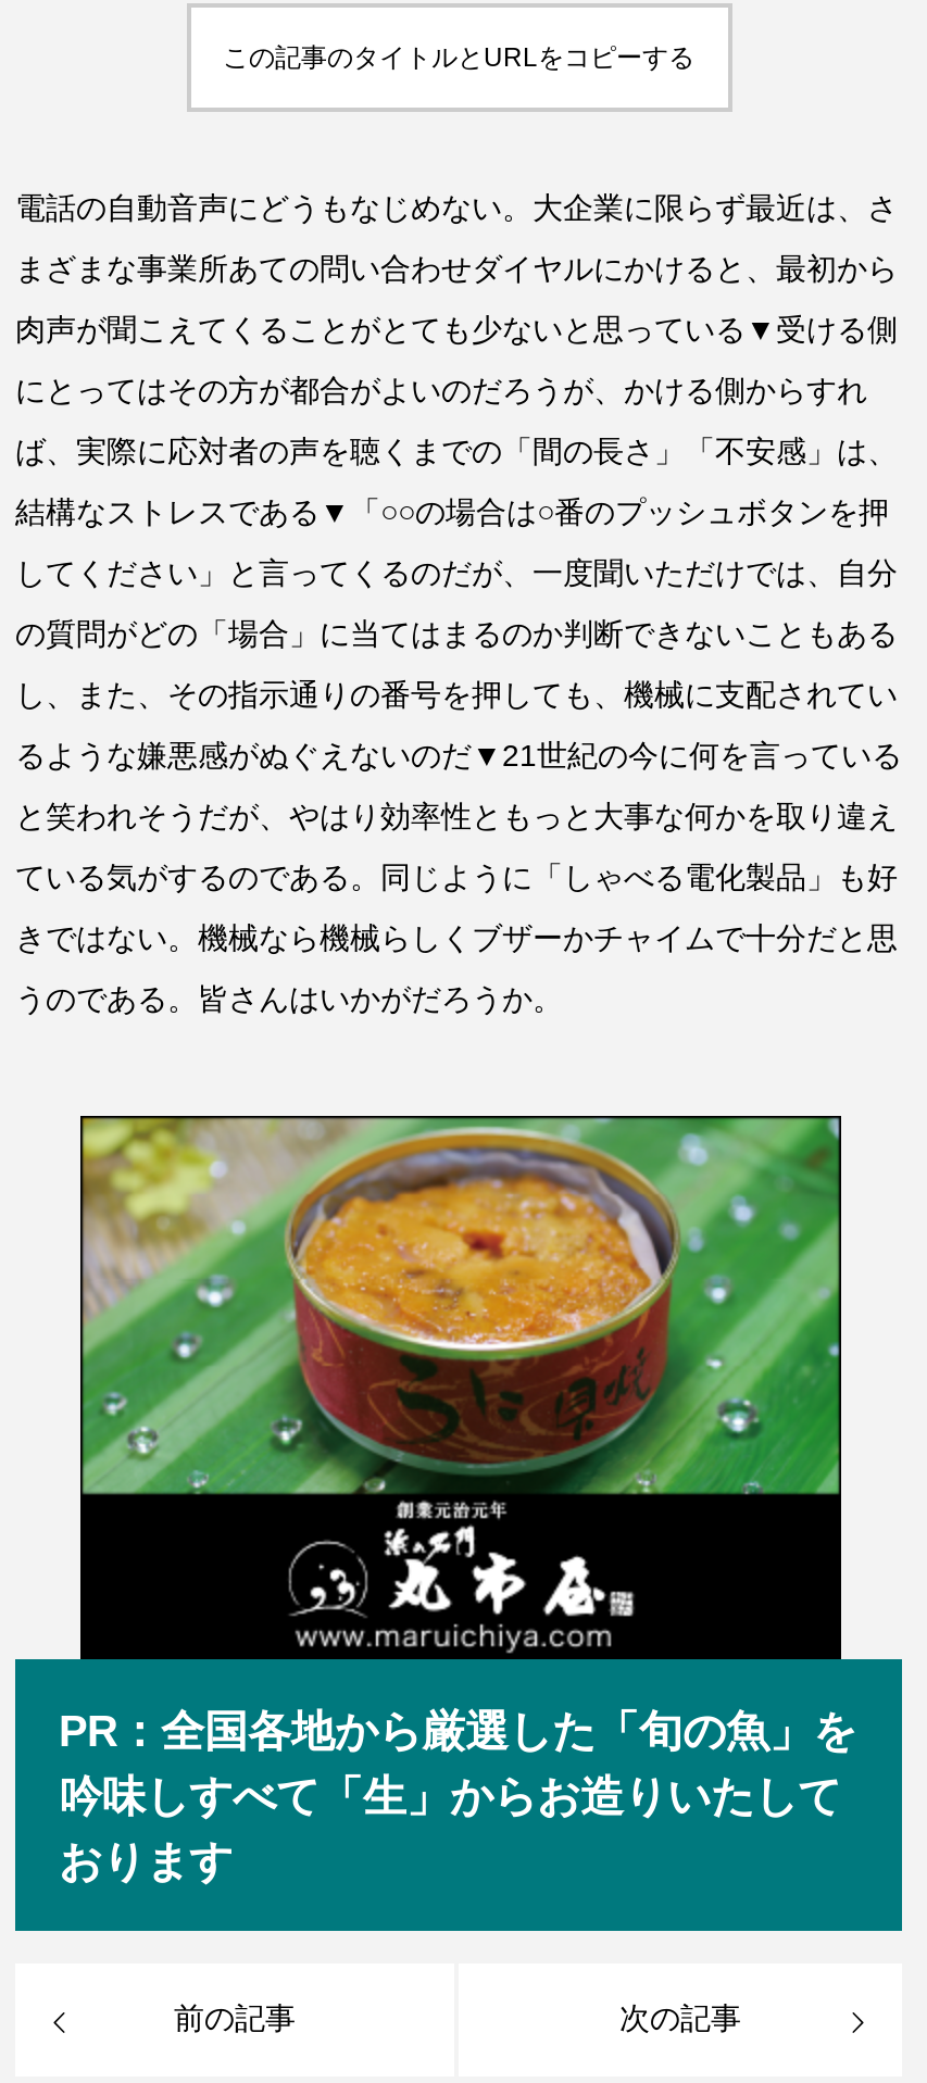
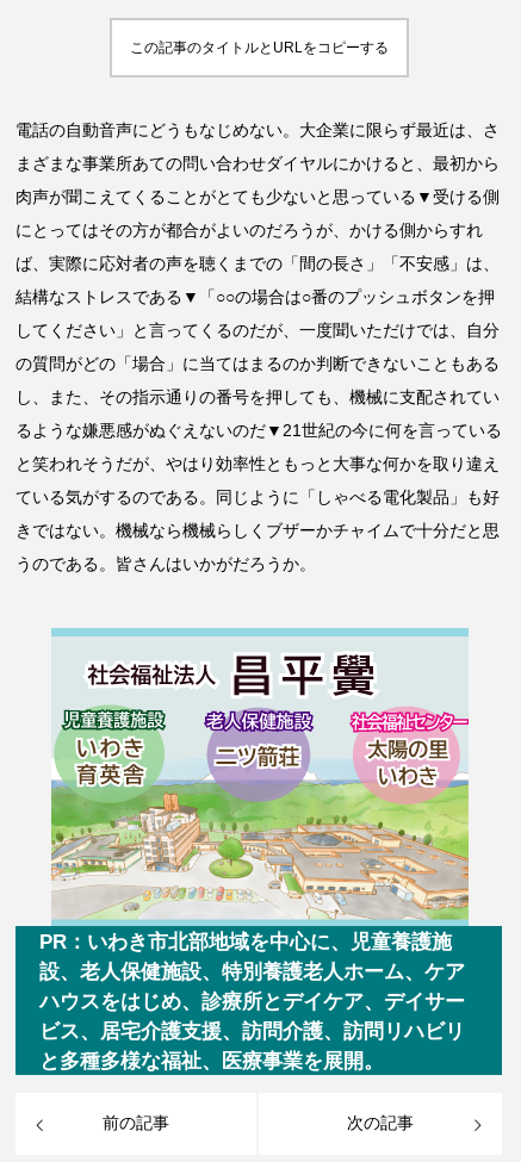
[59,1114,856,1884] [image] | PR：全国各地から厳選した「旬の魚」を | 吟味しすべて「生」からお造りいたして | おります -> [39,628,470,1071] [image] | PR：いわき市北部地域を中心に、児童養護施 | 設、老人保健施設、特別養護老人ホーム、ケア | ハウスをはじめ、診療所とデイケア、デイサー | ビス、居宅介護支援、訪問介護、訪問リハビリ | と多種多様な福祉、医療事業を展開。

